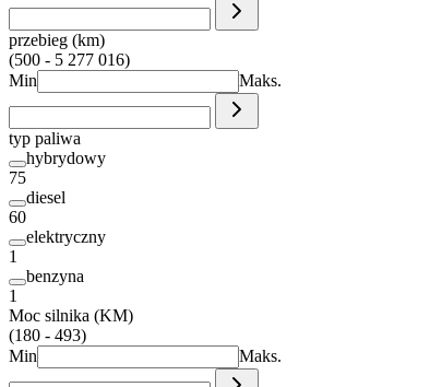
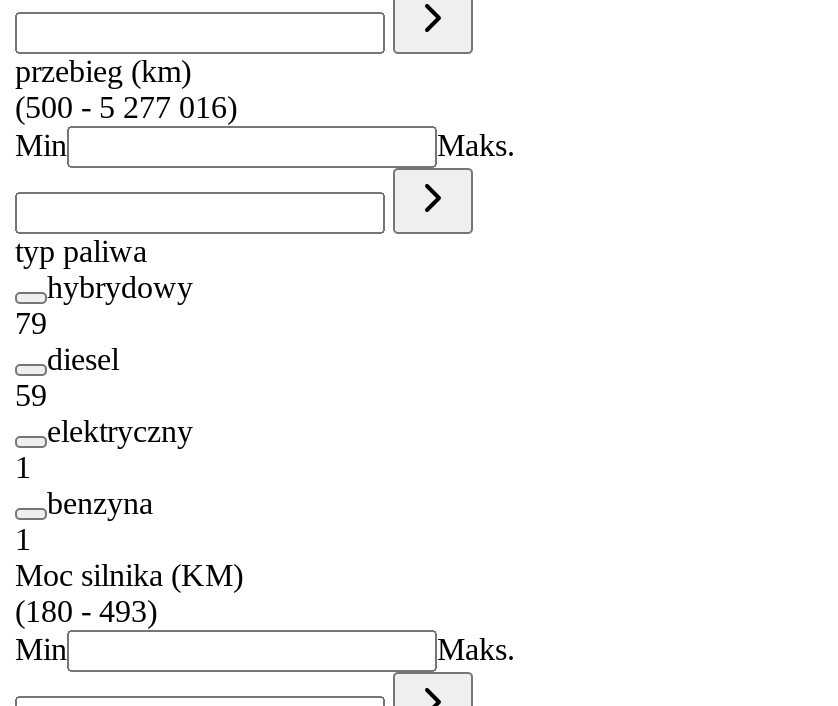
[9,169,26,187] 75 -> [15,307,47,341] 79
[9,208,26,227] 60 -> [15,379,47,413] 59

